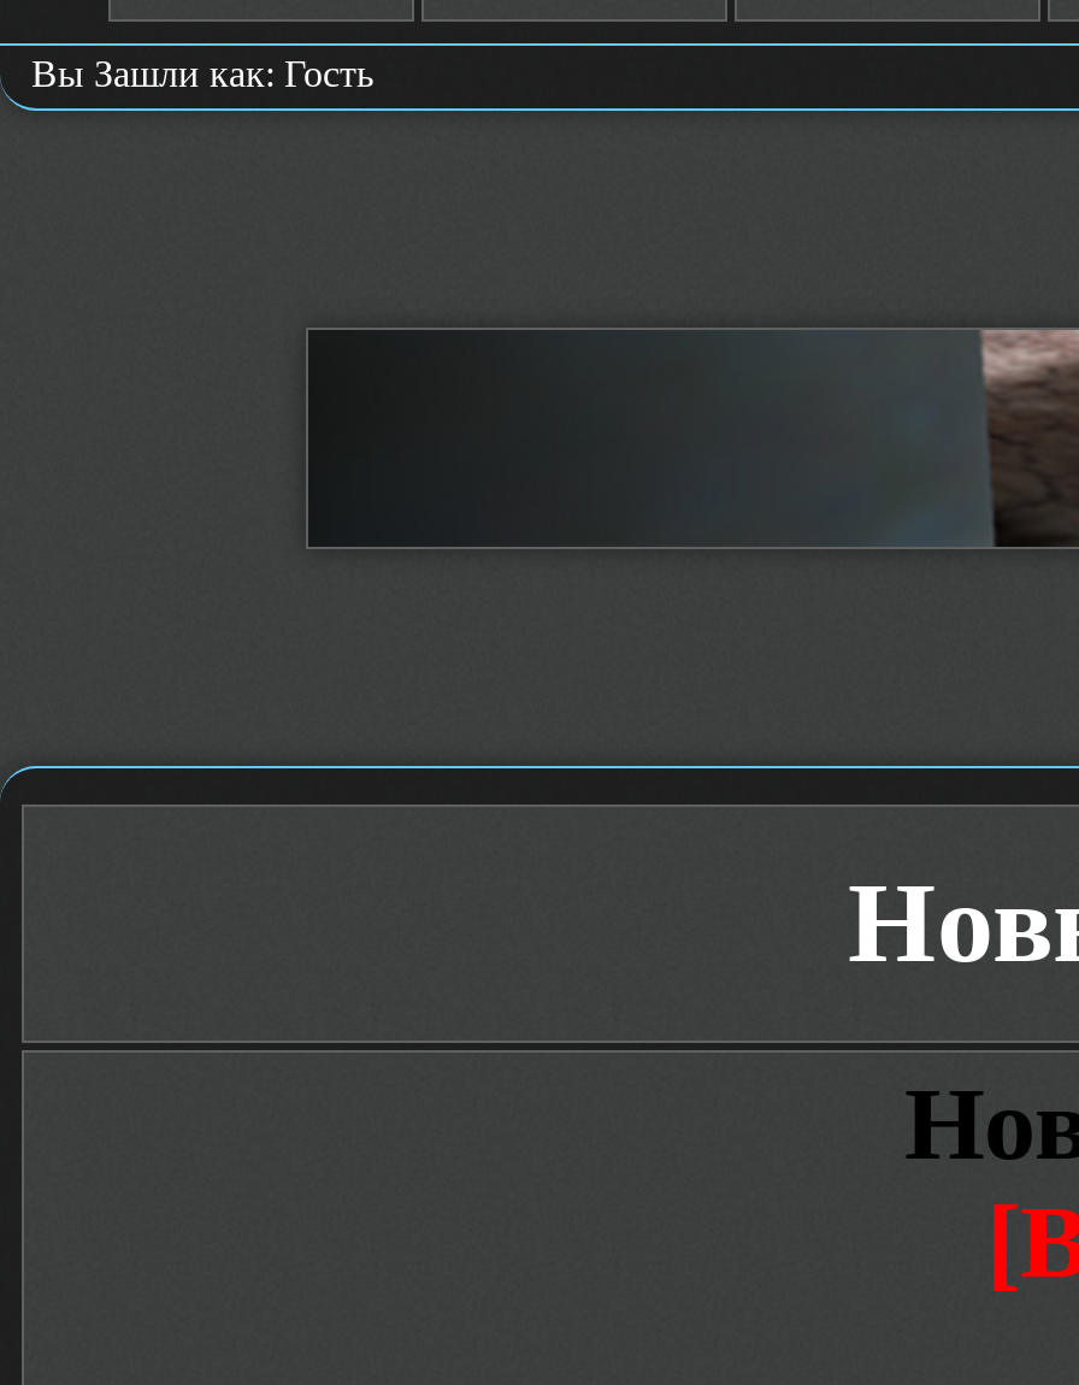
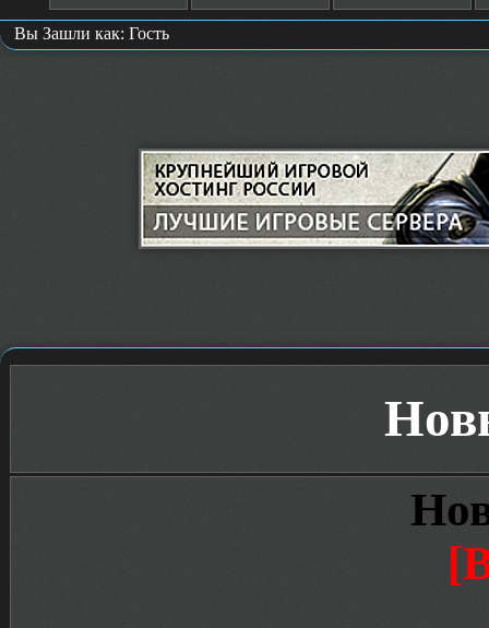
[308,330,1072,547] [image] -> [140,150,486,249] [image]

